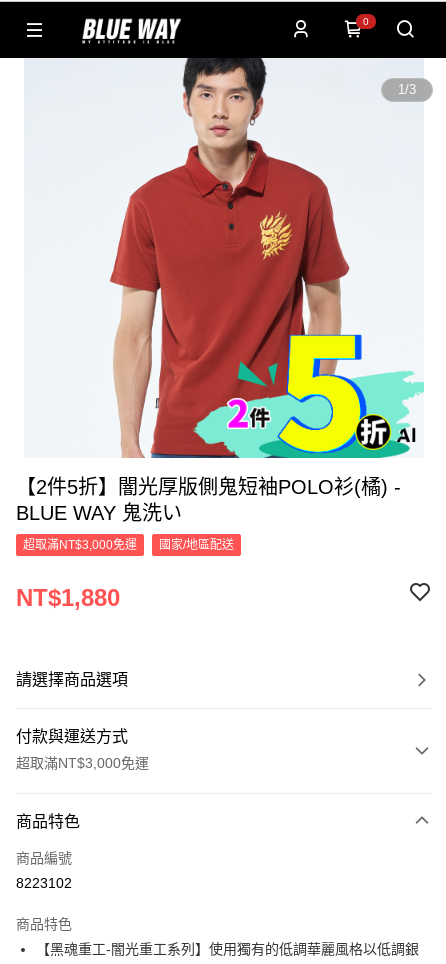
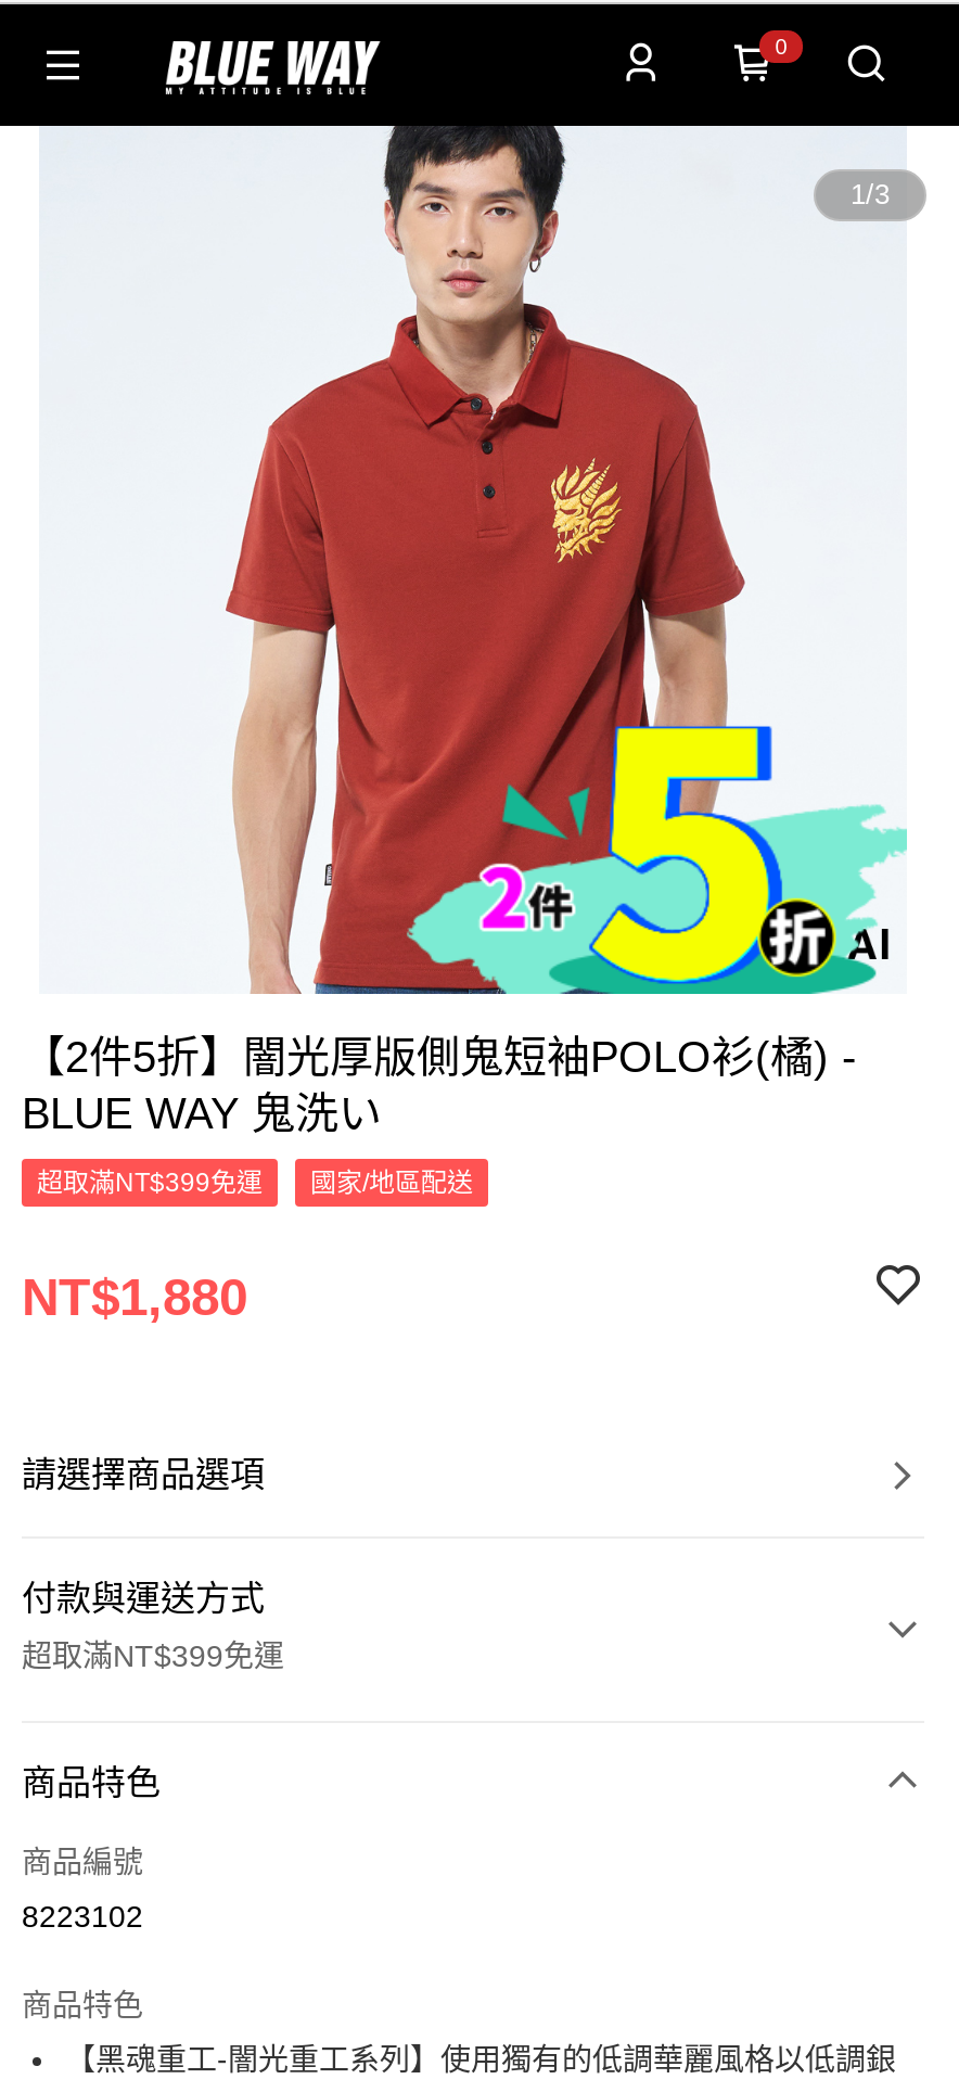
[23,538,137,552] 超取滿NT$3,000免運 -> [37,1168,263,1198] 超取滿NT$399免運
[16,755,149,771] 超取滿NT$3,000免運 -> [22,1638,284,1673] 超取滿NT$399免運

